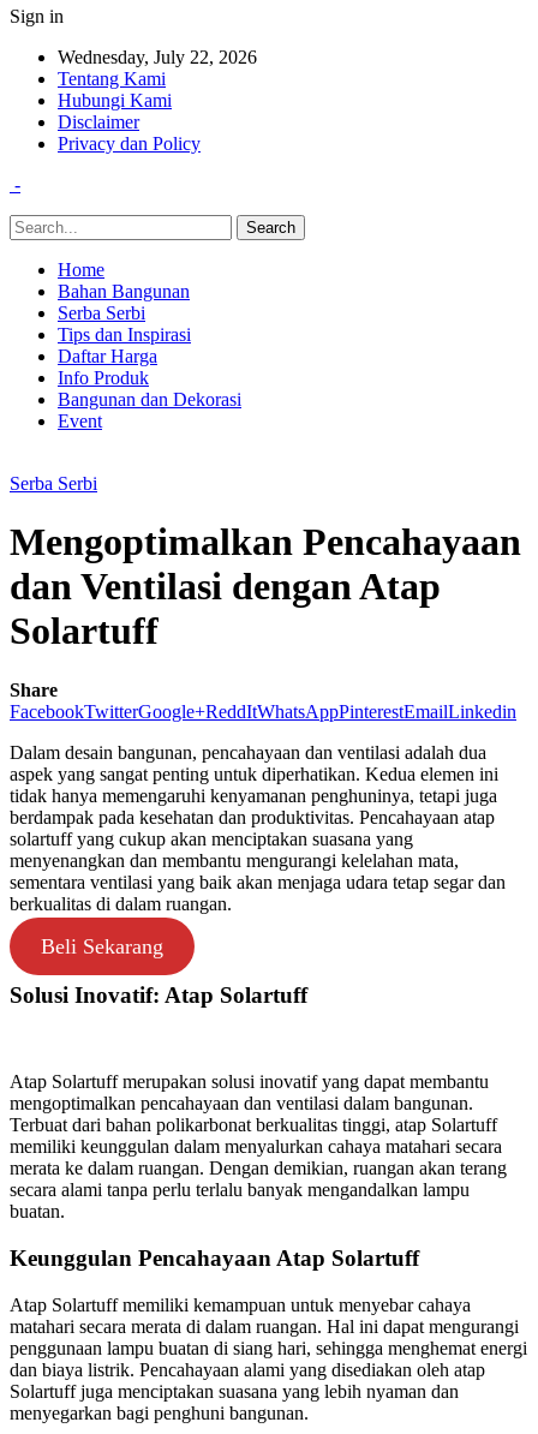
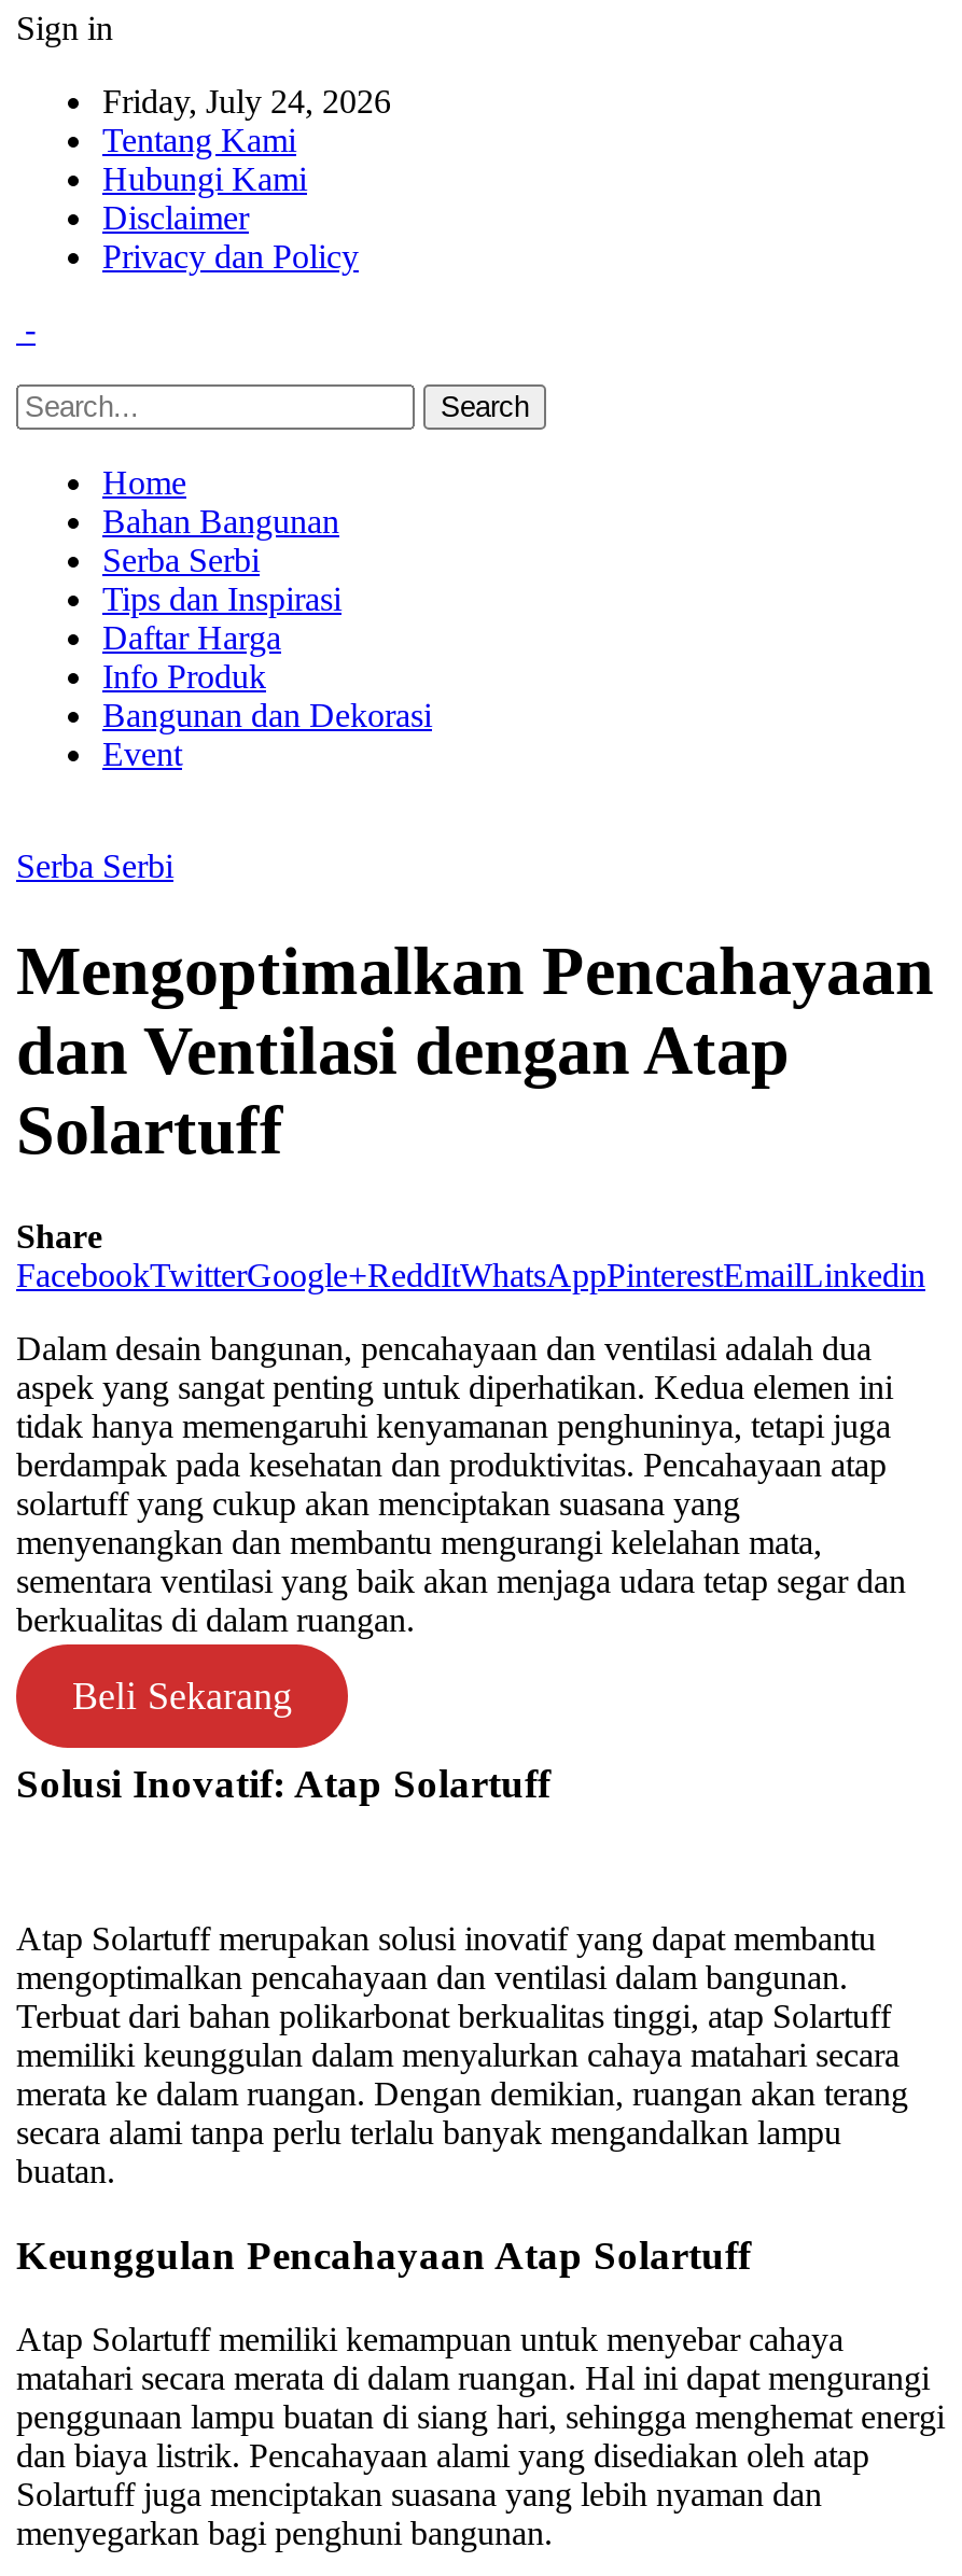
[58,47,257,67] Wednesday, July 22, 2026 -> [102,83,391,120] Friday, July 24, 2026

